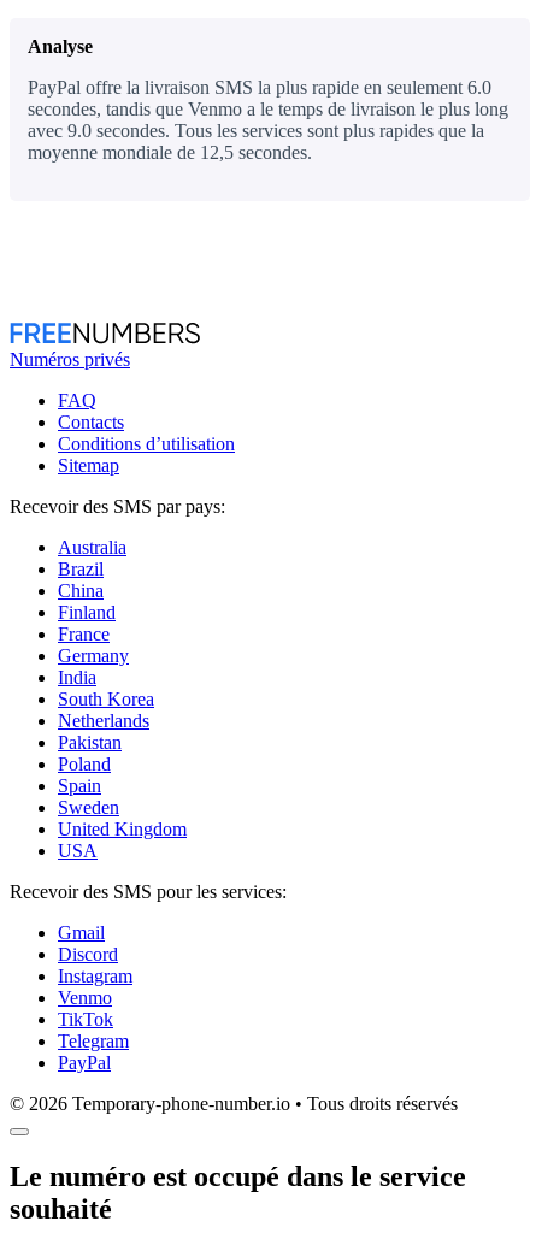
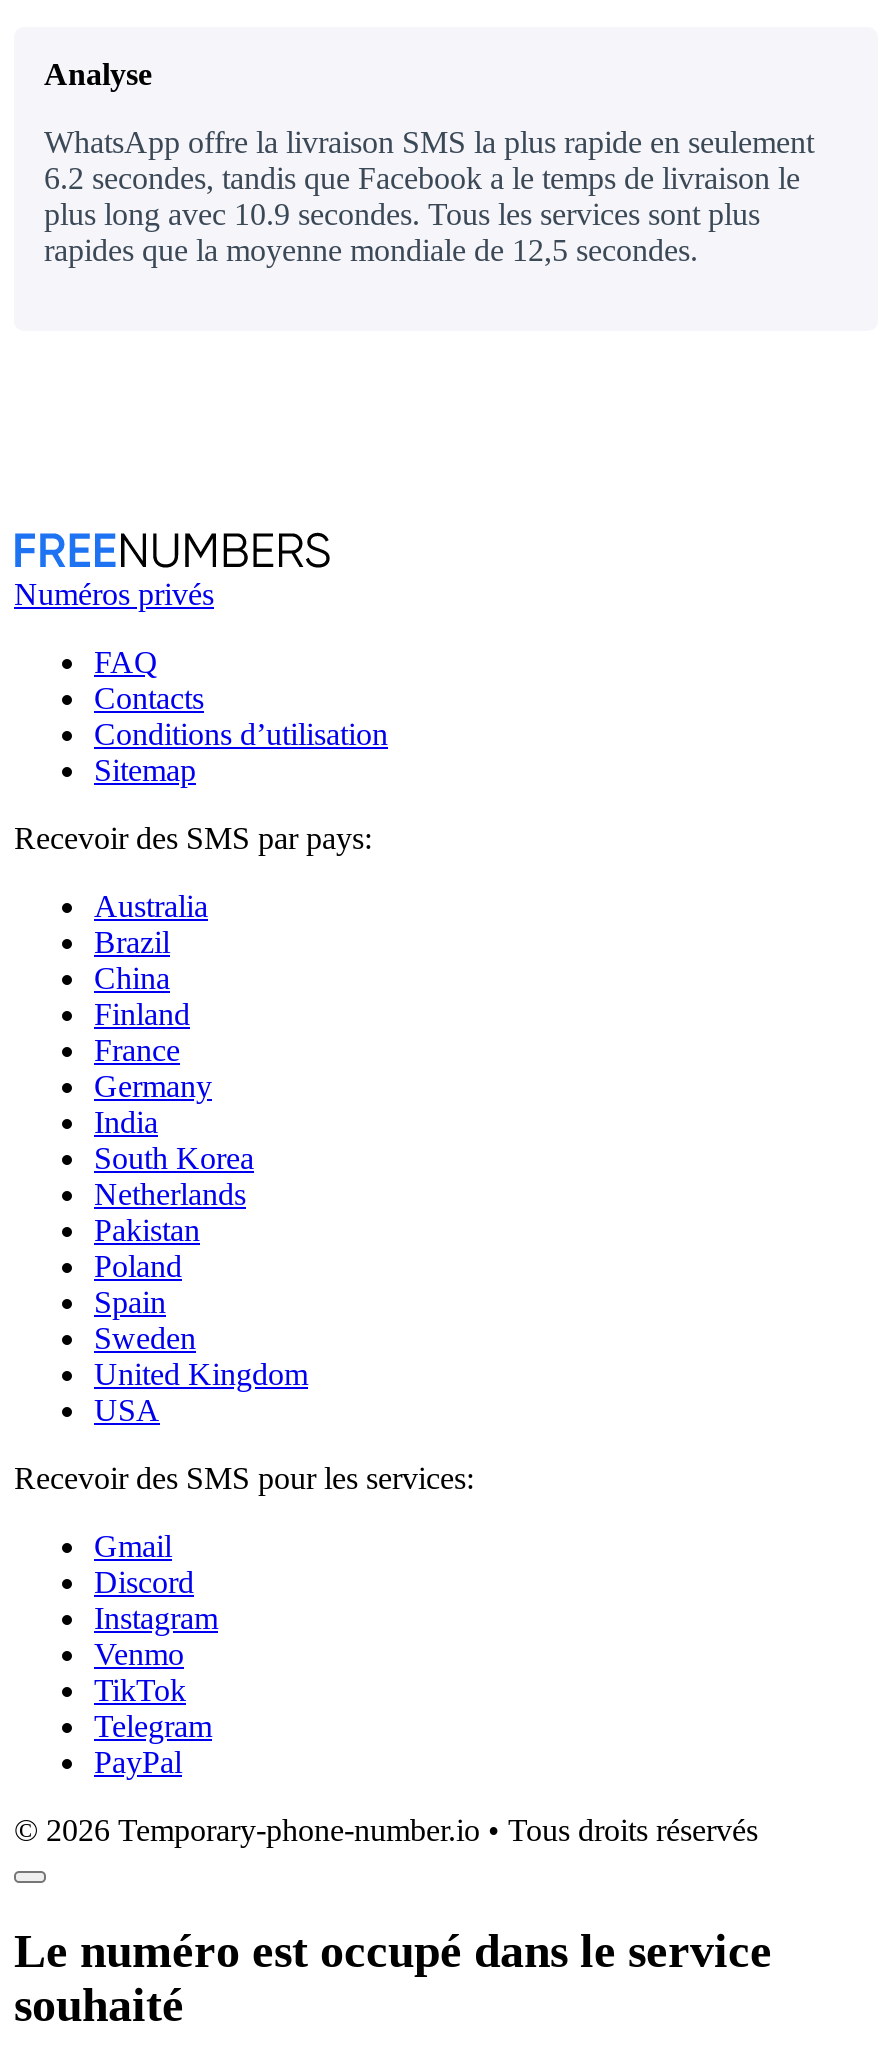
[28,77,508,162] PayPal offre la livraison SMS la plus rapide en seulement 6.0 | secondes, tandis que Venmo a le temps de livraison le plus long | avec 9.0 secondes. Tous les services sont plus rapides que la | moyenne mondiale de 12,5 secondes. -> [44,125,814,267] WhatsApp offre la livraison SMS la plus rapide en seulement | 6.2 secondes, tandis que Facebook a le temps de livraison le | plus long avec 10.9 secondes. Tous les services sont plus | rapides que la moyenne mondiale de 12,5 secondes.

